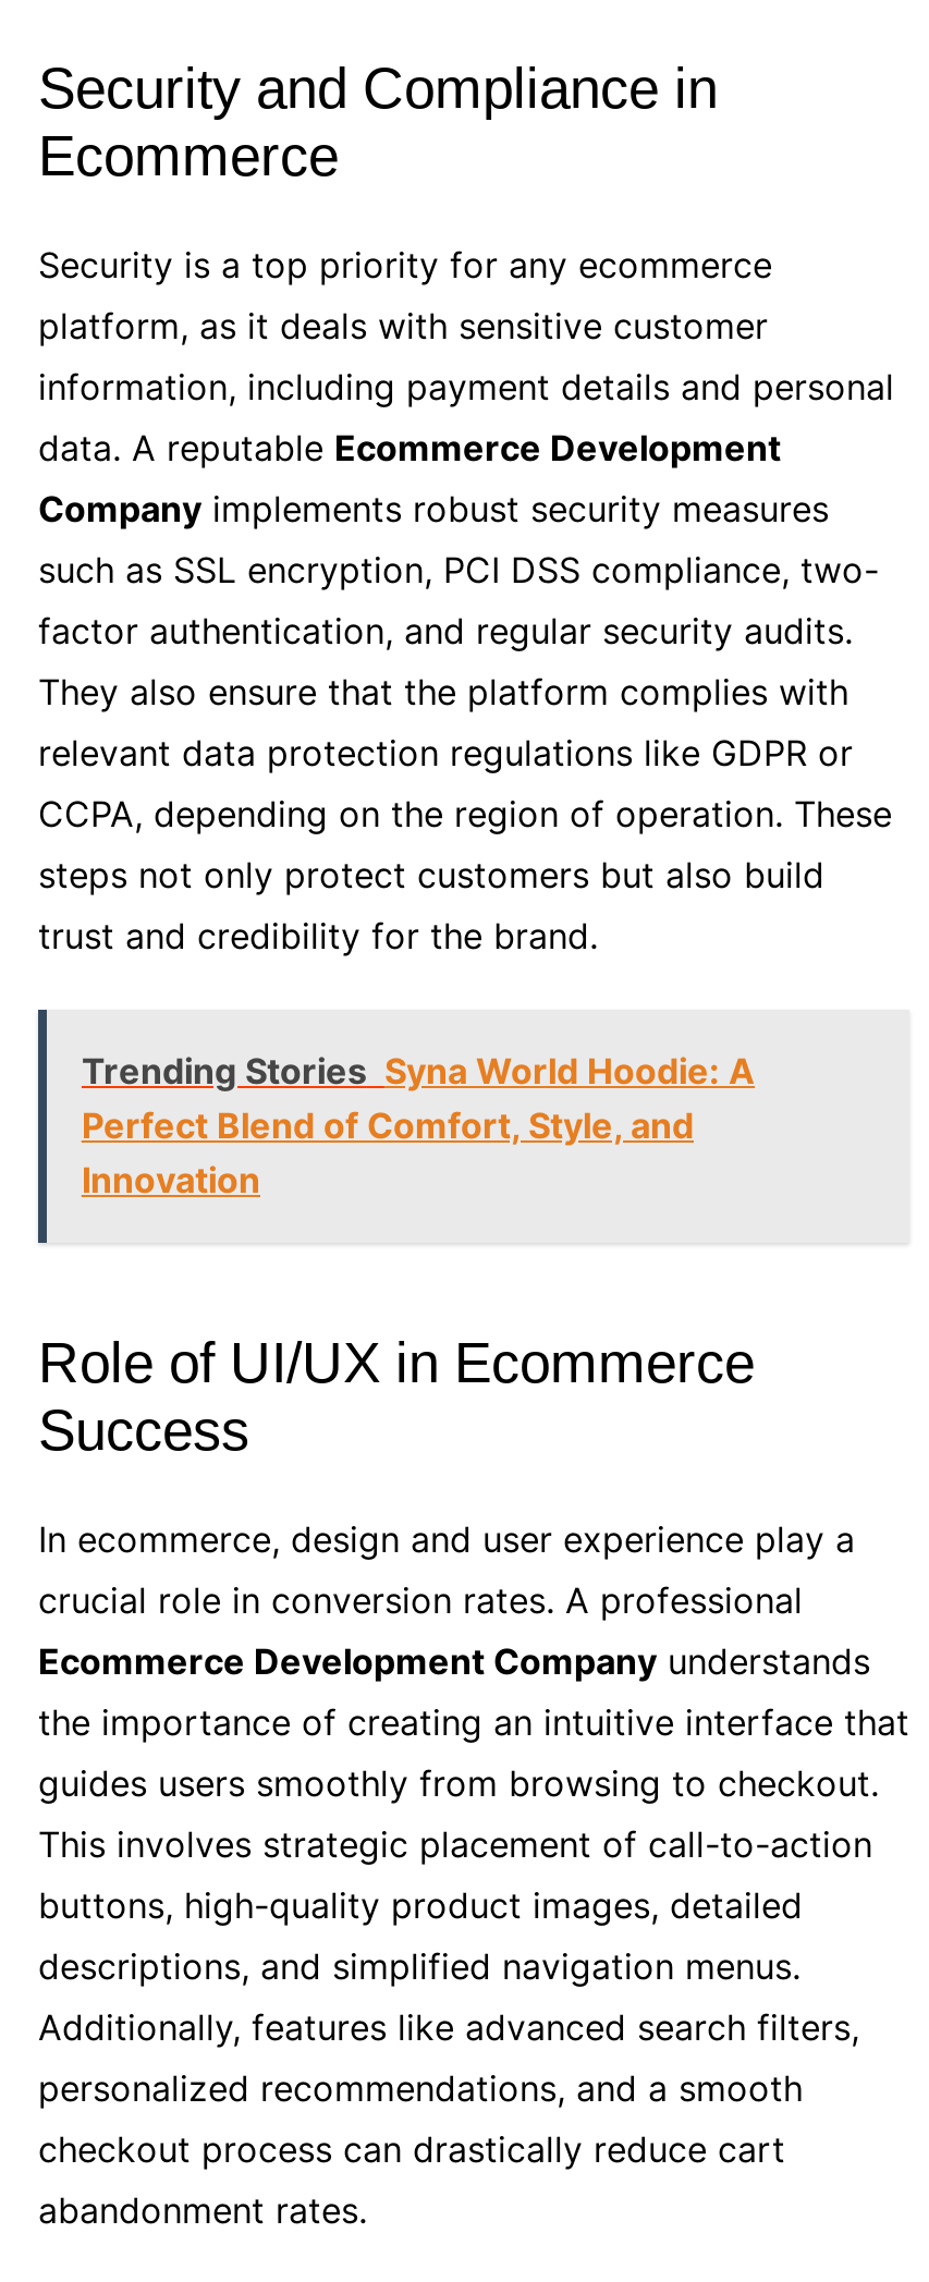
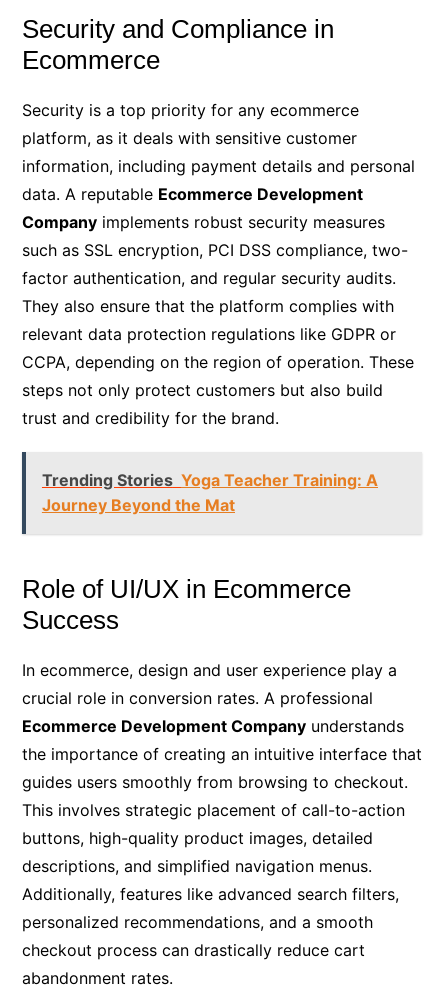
[82,1049,755,1202] Trending Stories Syna World Hoodie: A | Perfect Blend of Comfort, Style, and | Innovation -> [42,470,378,515] Trending Stories Yoga Teacher Training: A | Journey Beyond the Mat

